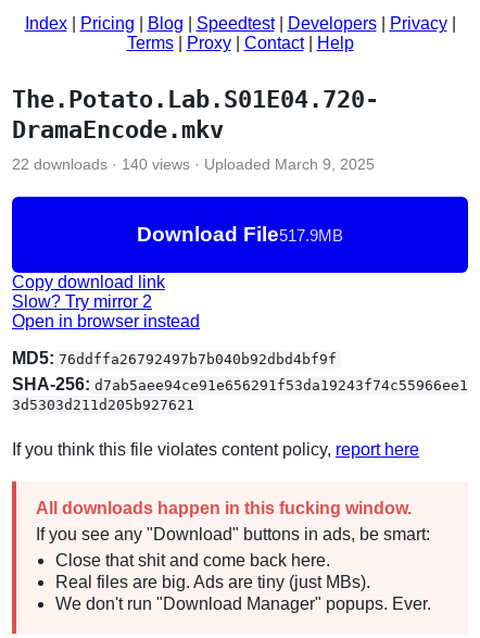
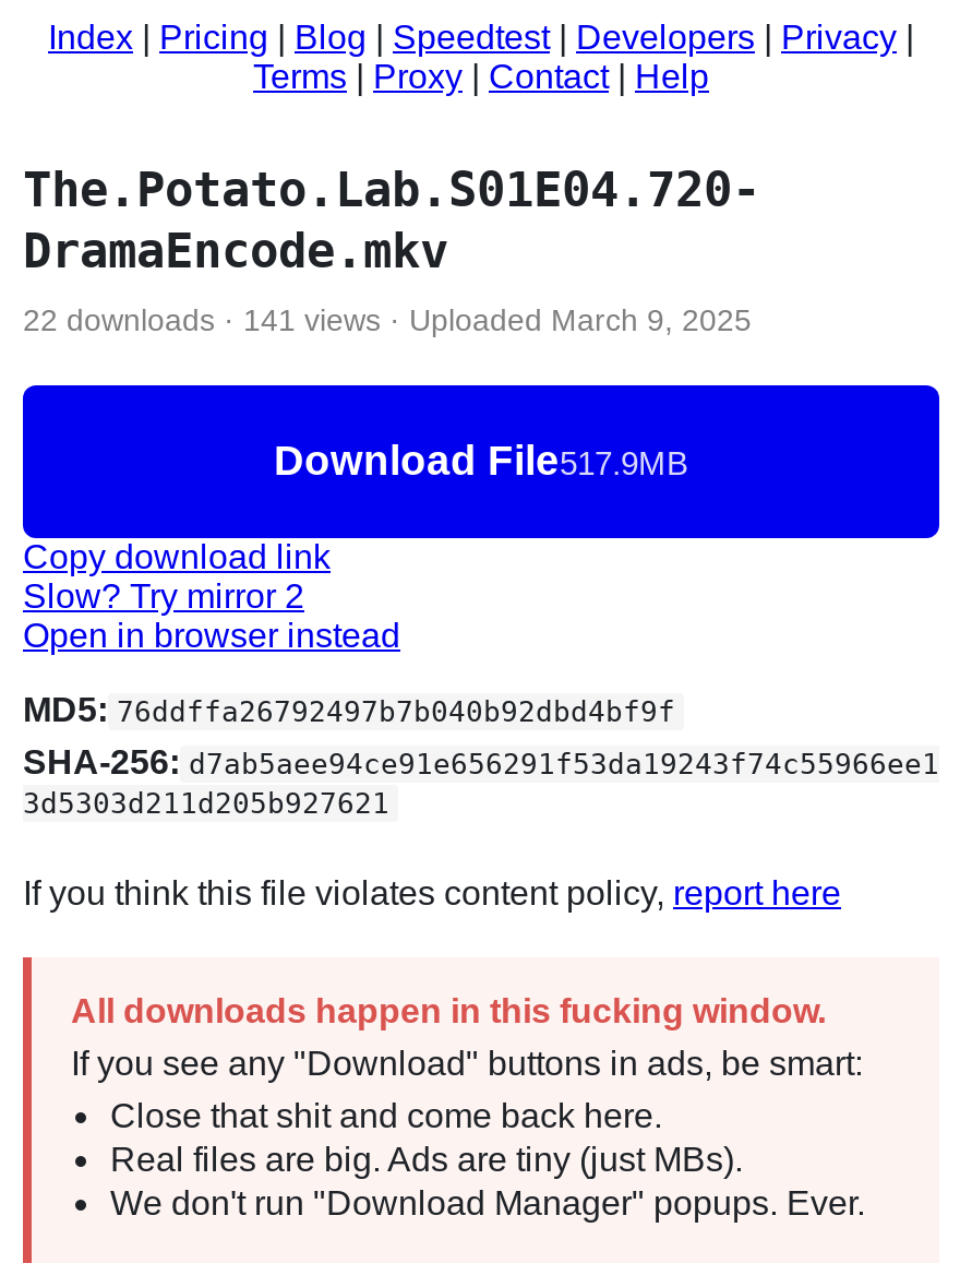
[12,155,375,173] 22 downloads · 140 views · Uploaded March 9, 2025 -> [23,302,752,337] 22 downloads · 141 views · Uploaded March 9, 2025

